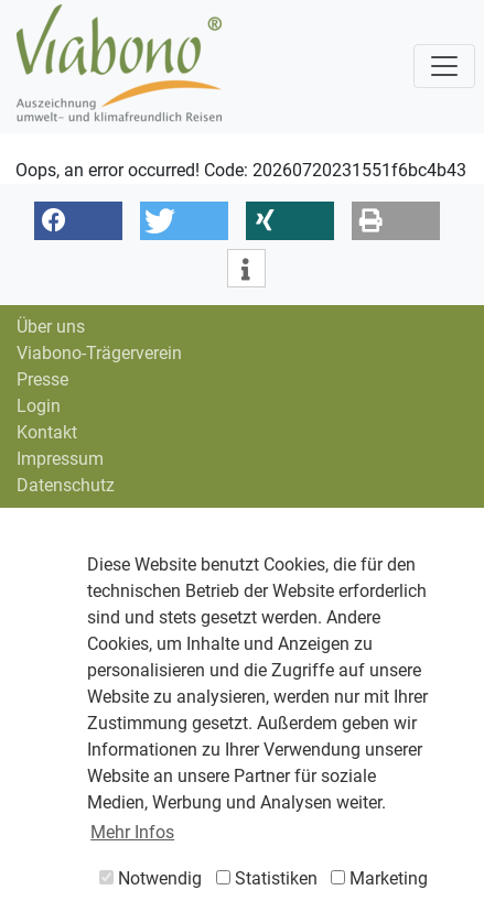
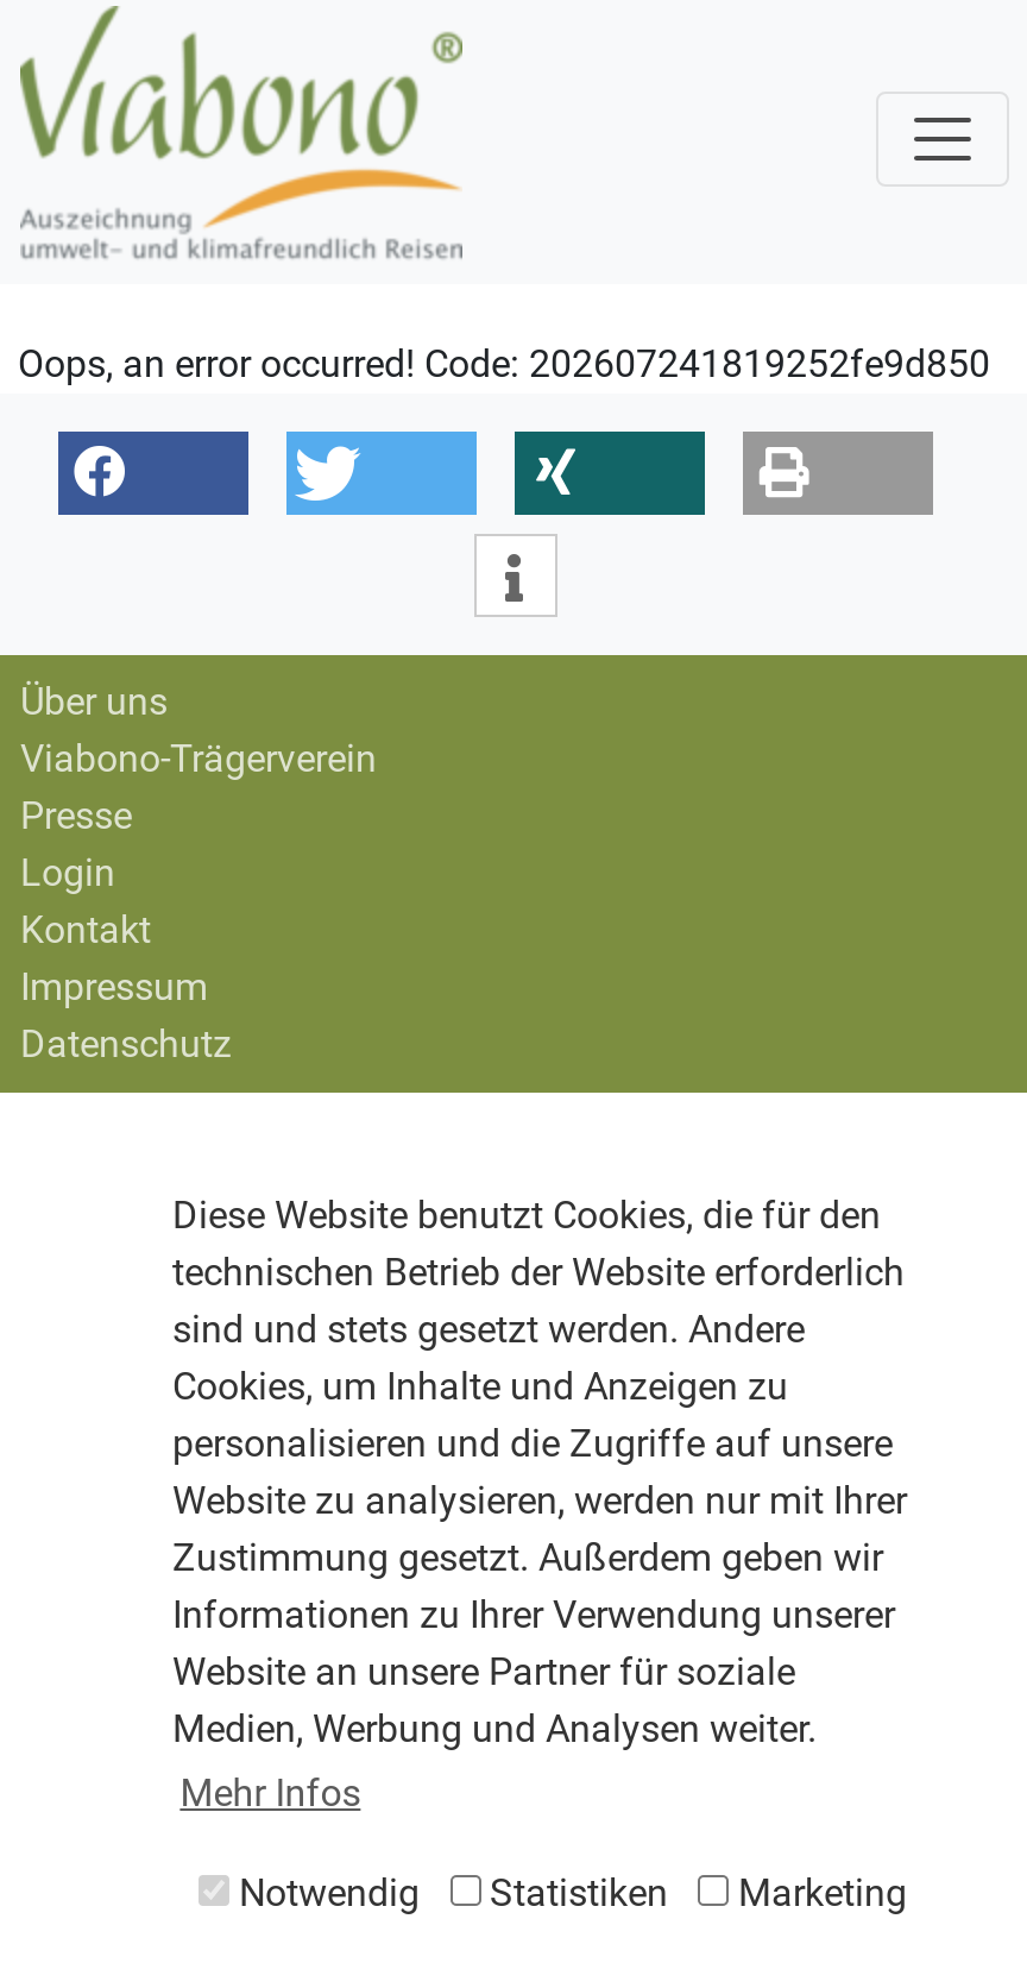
[15,160,466,181] Oops, an error occurred! Code: 20260720231551f6bc4b43 -> [18,341,990,386] Oops, an error occurred! Code: 202607241819252fe9d850

